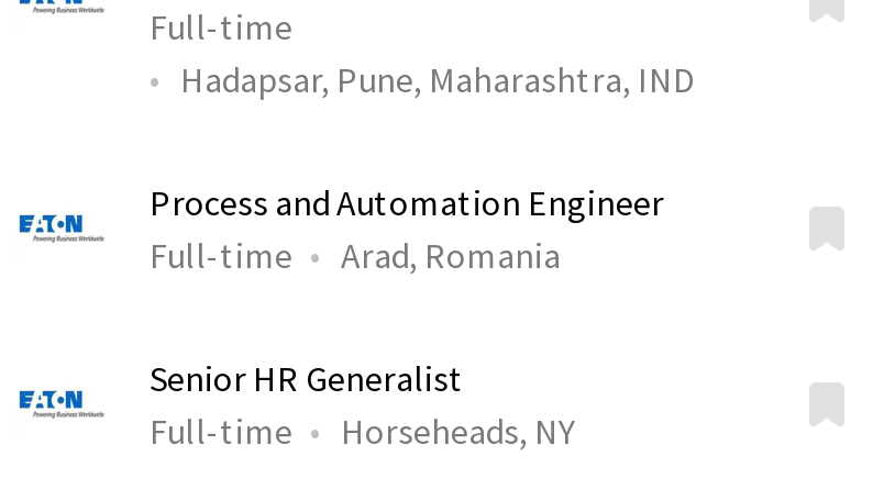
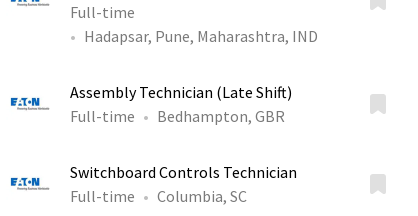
[150,181,664,225] Process and Automation Engineer -> [70,82,292,102] Assembly Technician (Late Shift)
[341,234,561,278] Arad, Romania -> [157,106,285,126] Bedhampton, GBR
[150,357,464,401] Senior HR Generalist -> [70,162,297,182] Switchboard Controls Technician
[341,410,574,454] Horseheads, NY -> [157,186,247,206] Columbia, SC

